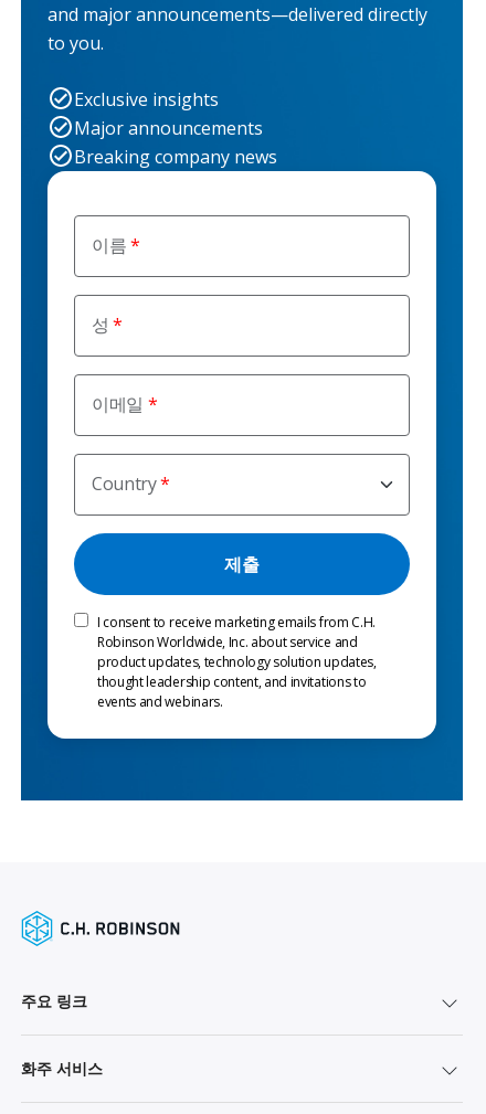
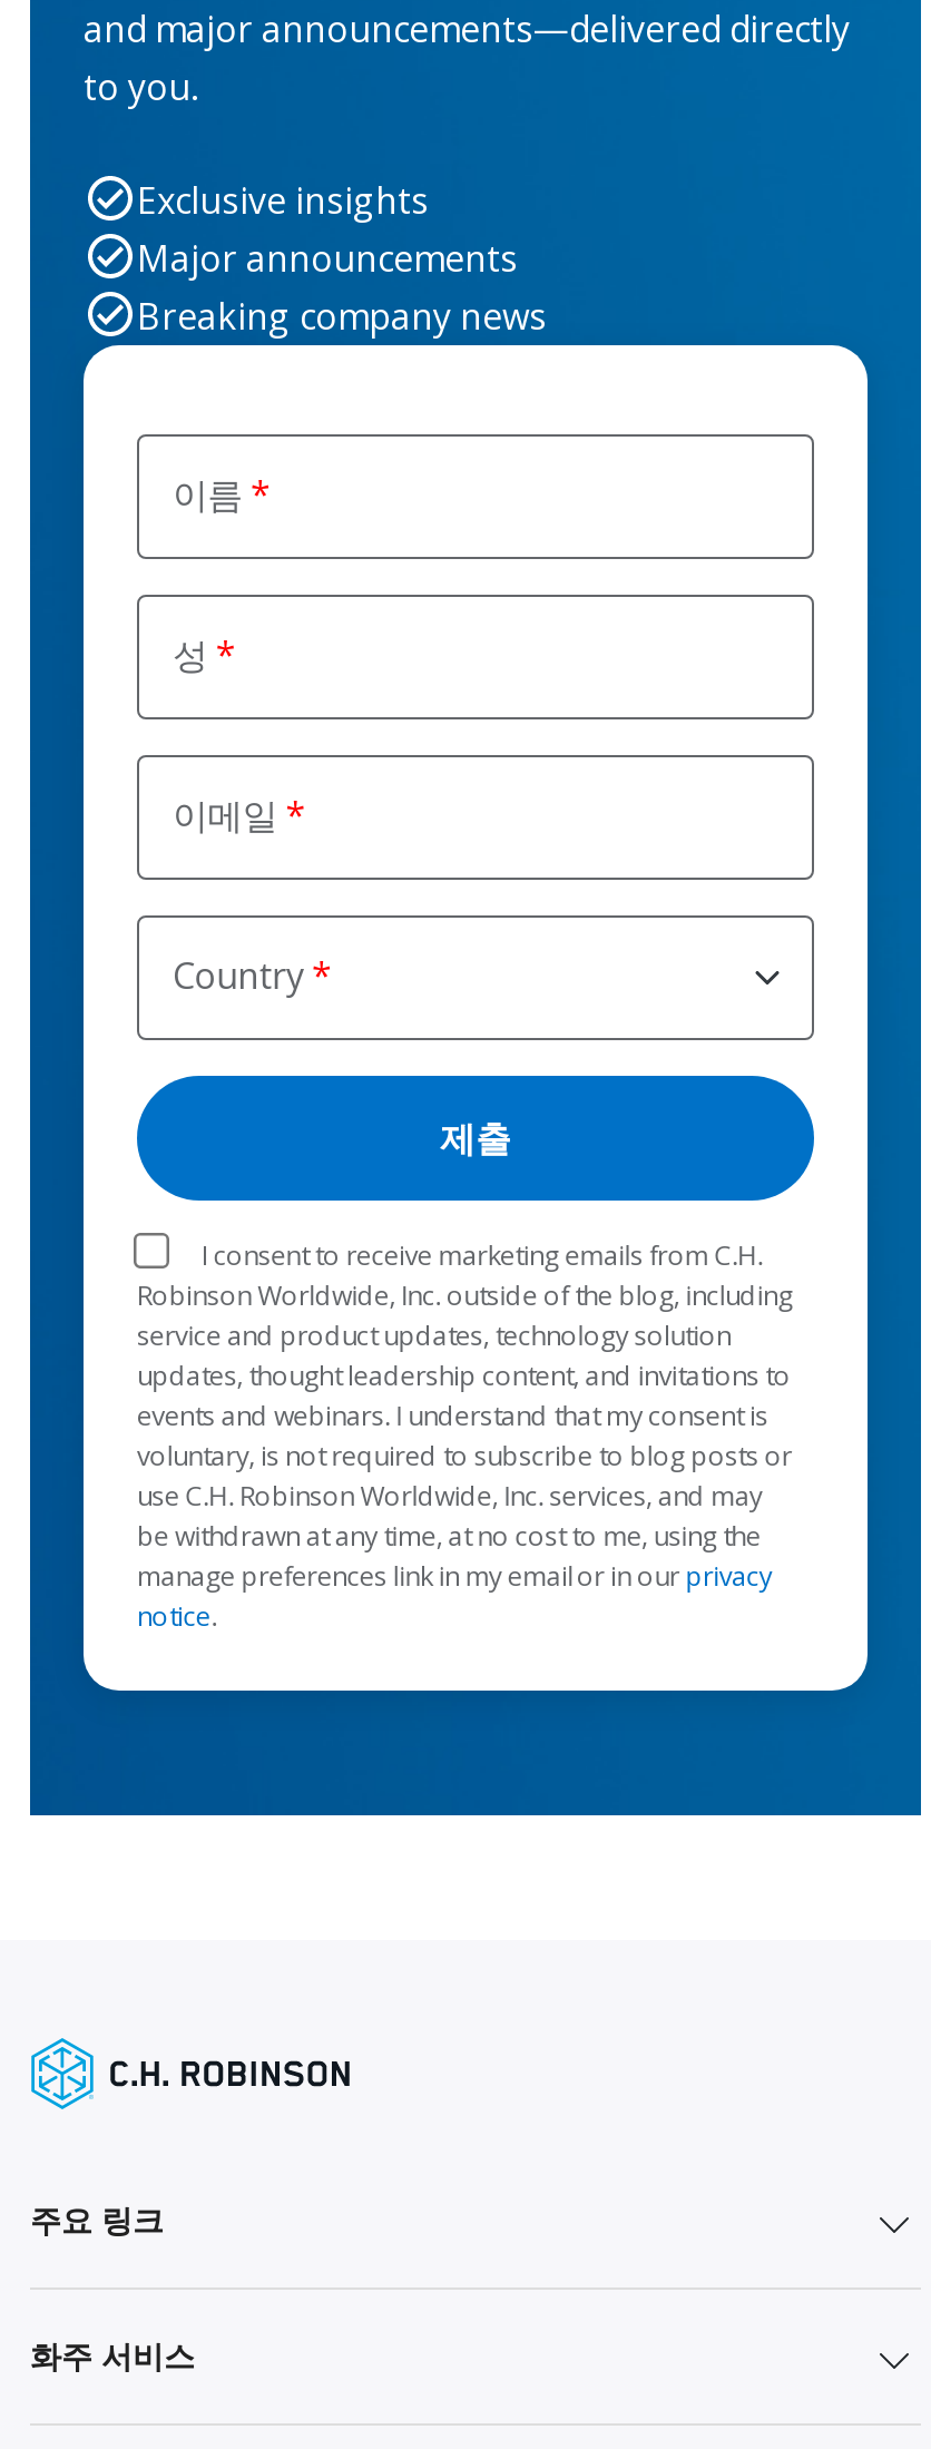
[97,633,376,711] Robinson Worldwide, Inc. about service and | product updates, technology solution updates, | thought leadership content, and invitations to | events and webinars. -> [137,1276,793,1635] Robinson Worldwide, Inc. outside of the blog, including | service and product updates, technology solution | updates, thought leadership content, and invitations to | events and webinars. I understand that my consent is | voluntary, is not required to subscribe to blog posts or | use C.H. Robinson Worldwide, Inc. services, and may | be withdrawn at any time, at no cost to me, using the | manage preferences link in my email or in our privacy | notice.

